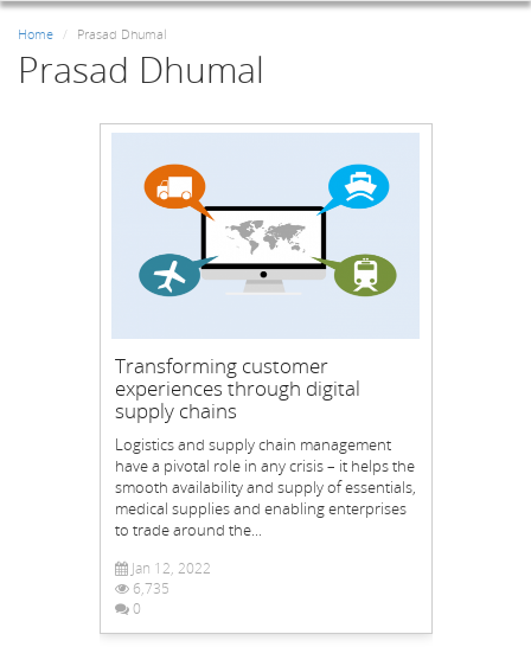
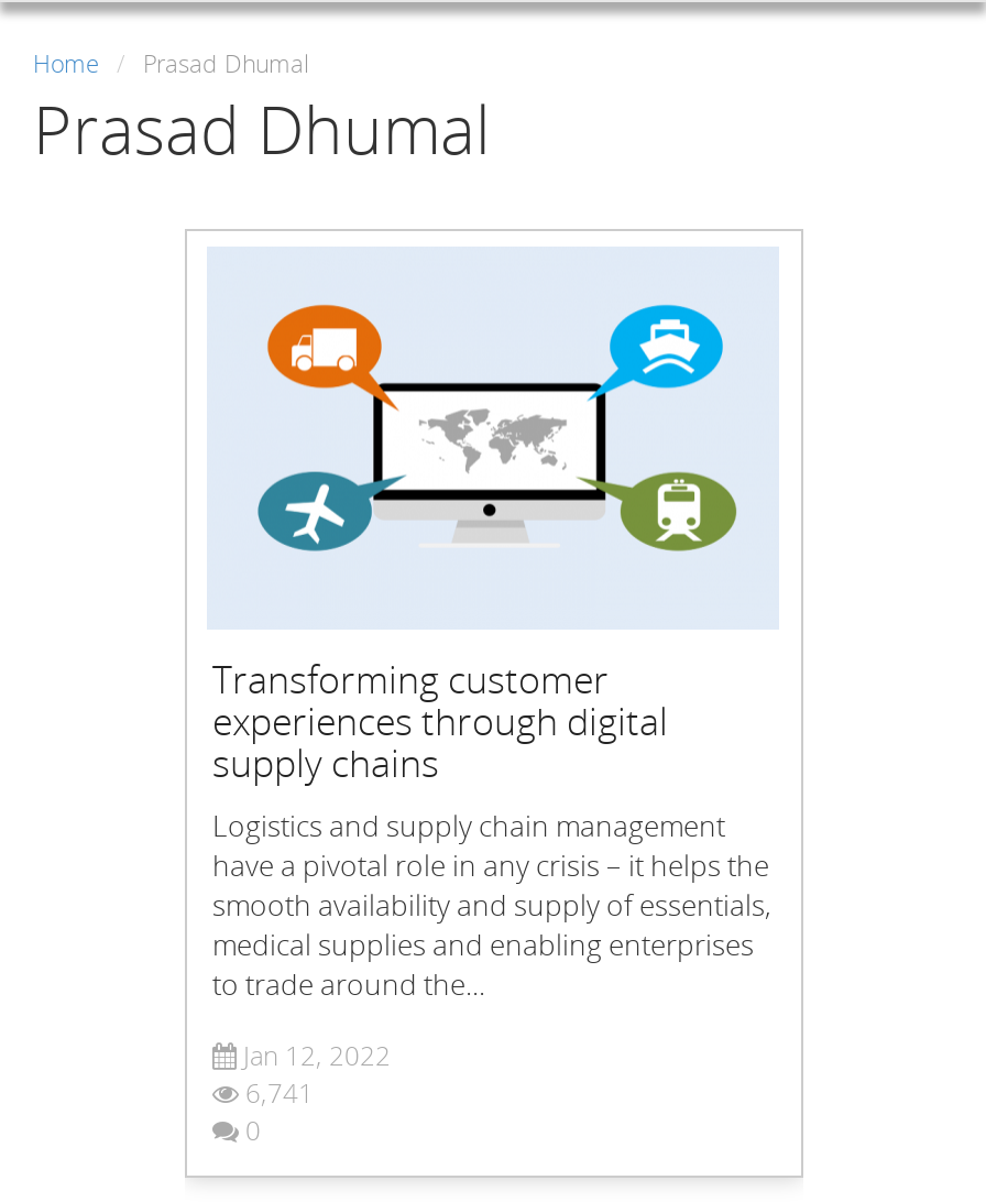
[129,578,169,598] 6,735 -> [239,1073,314,1111] 6,741

